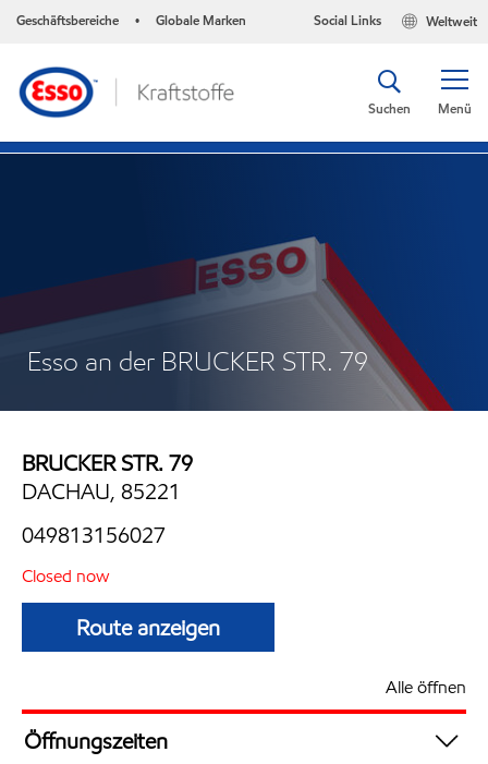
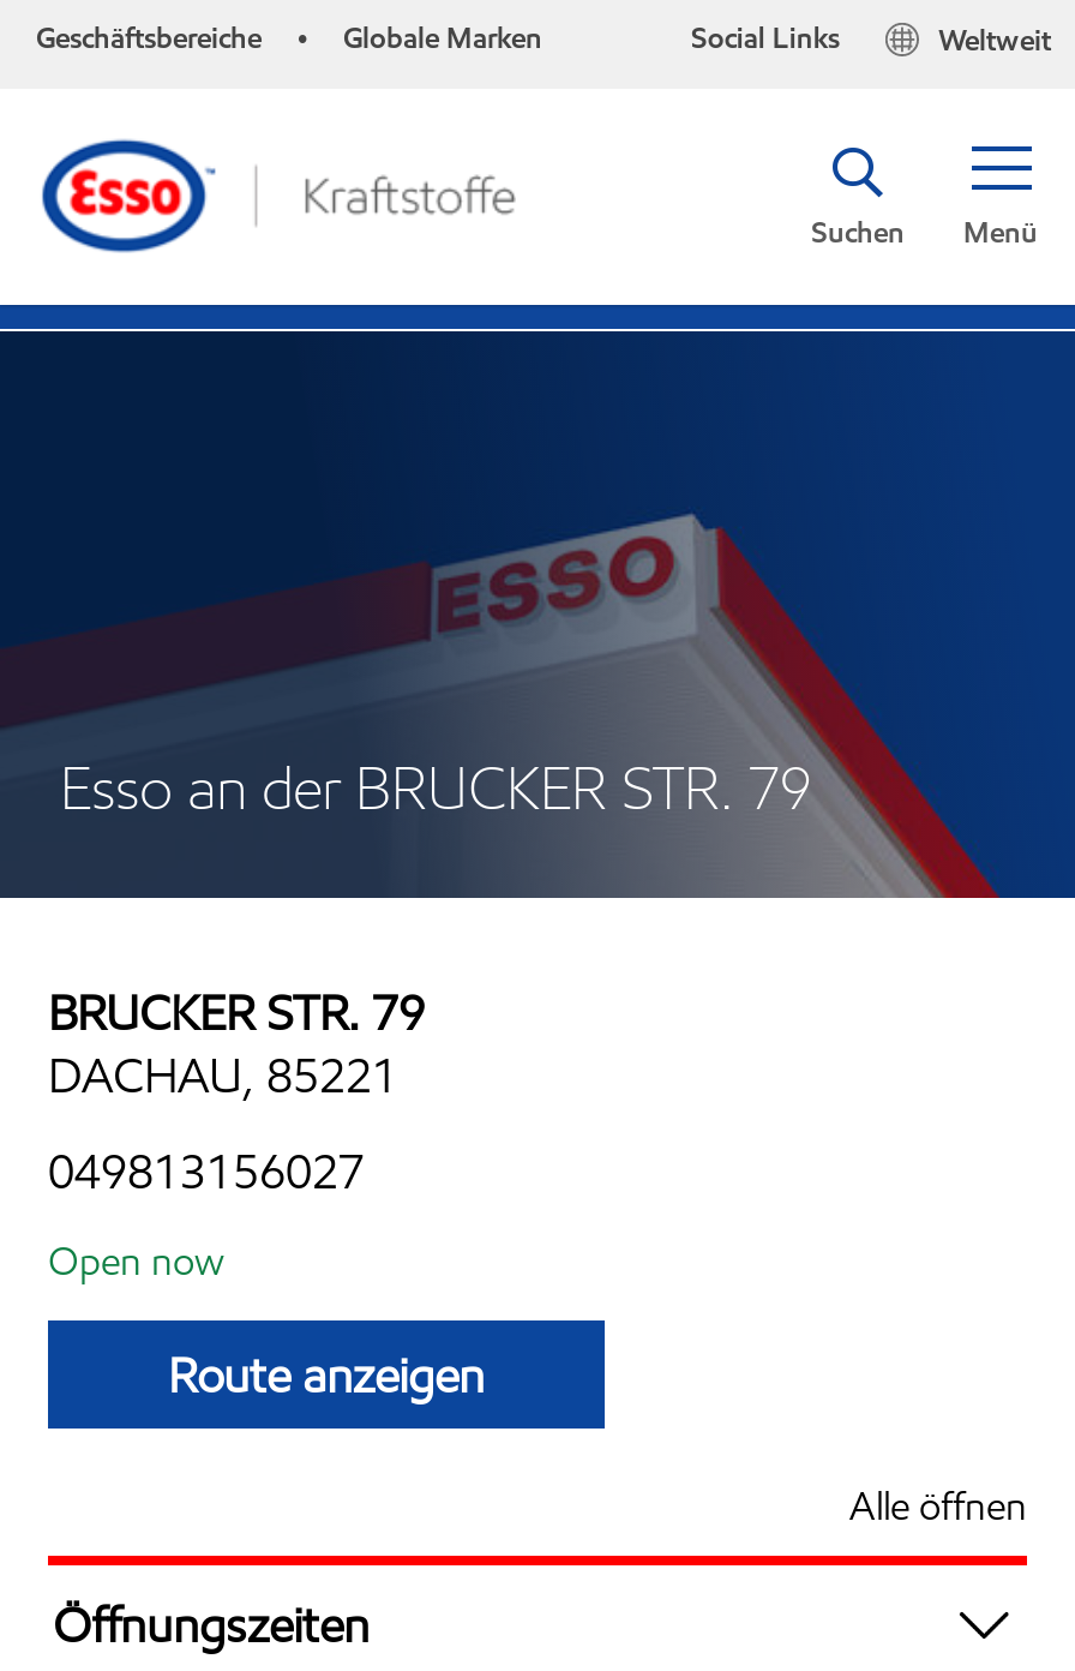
[22,565,110,587] Closed now -> [48,1236,226,1287] Open now

